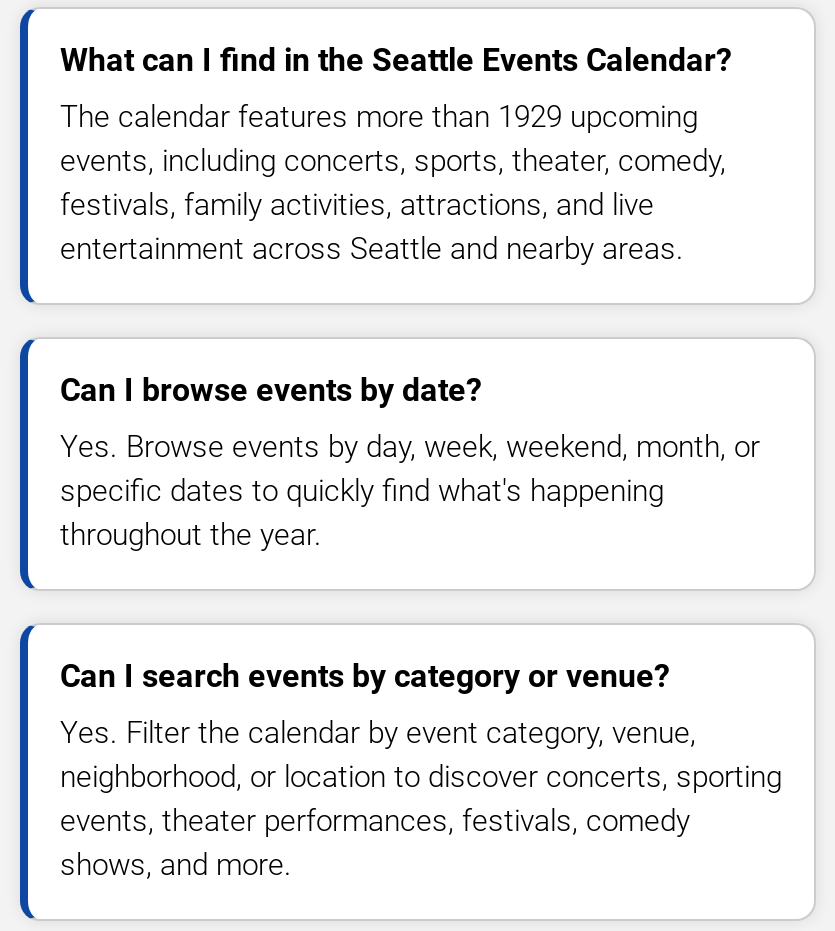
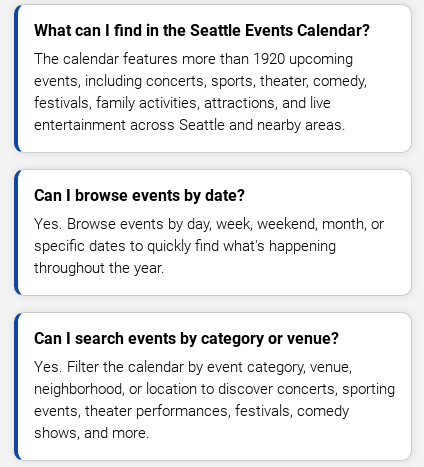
[60,100,698,136] The calendar features more than 1929 upcoming -> [34,50,353,68] The calendar features more than 1920 upcoming

